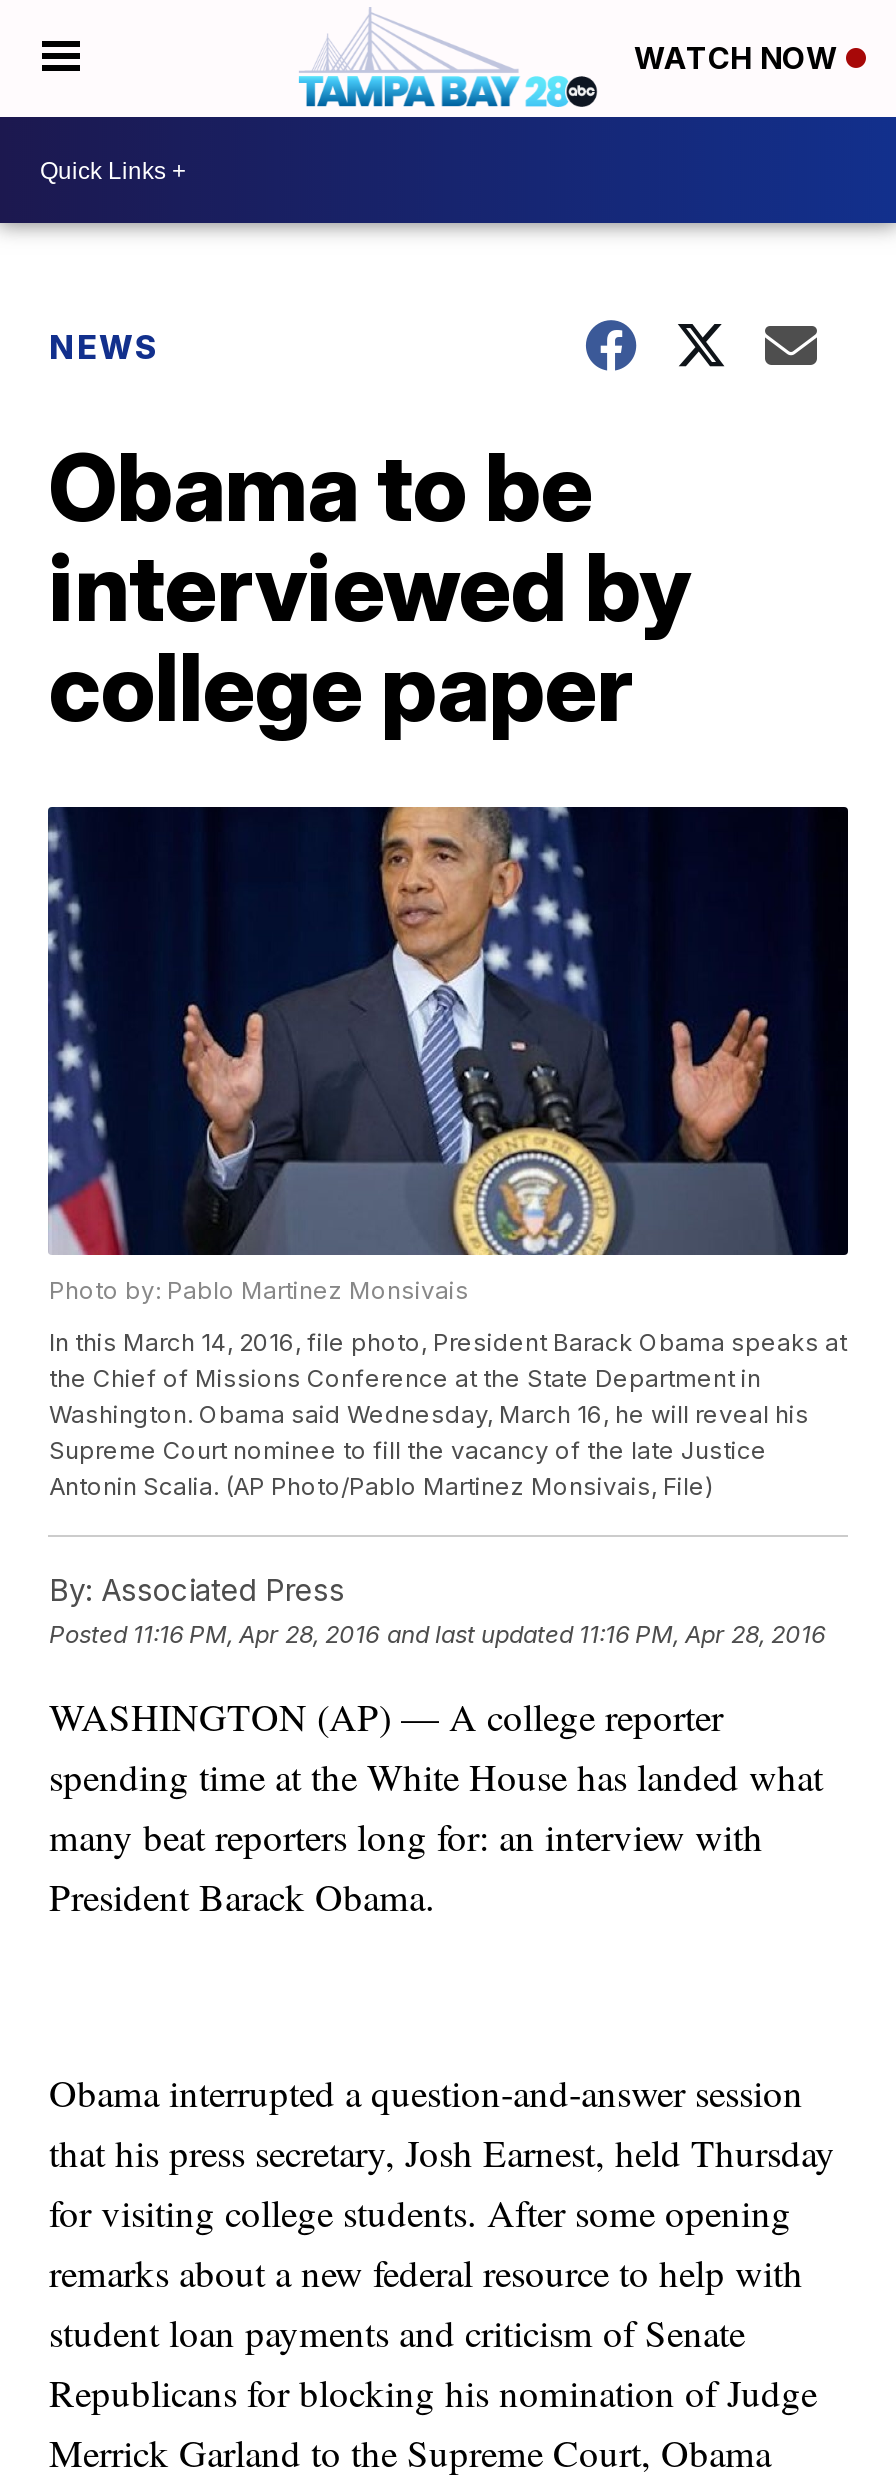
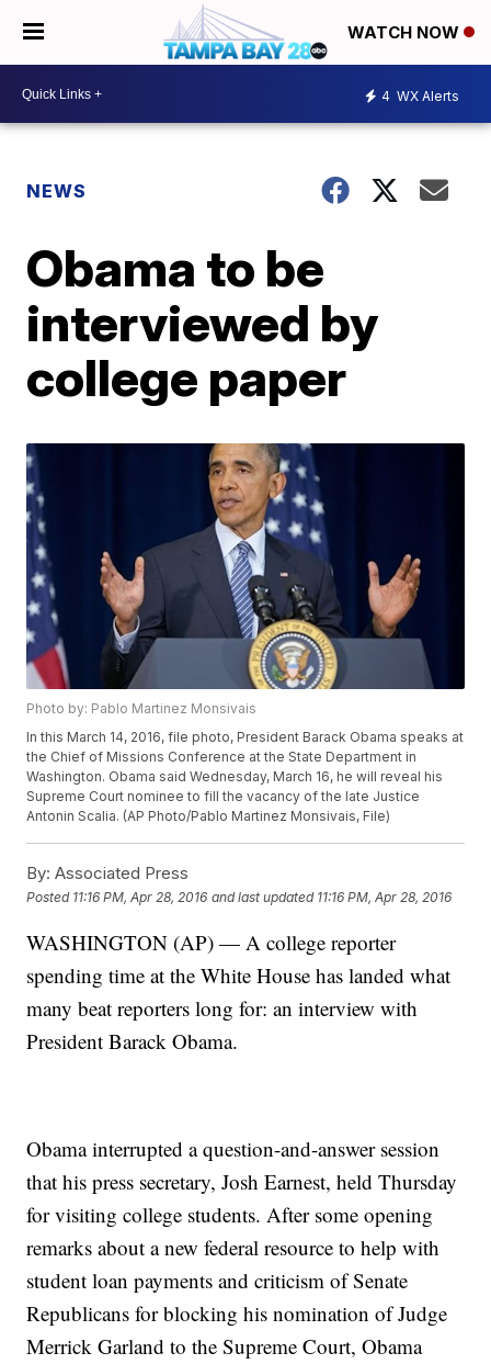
none -> [381,87,459,104] 4 WX Alerts

